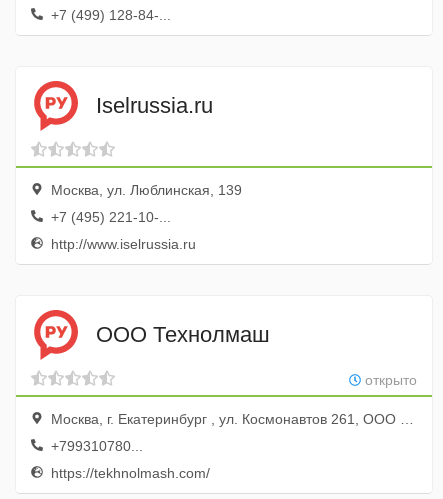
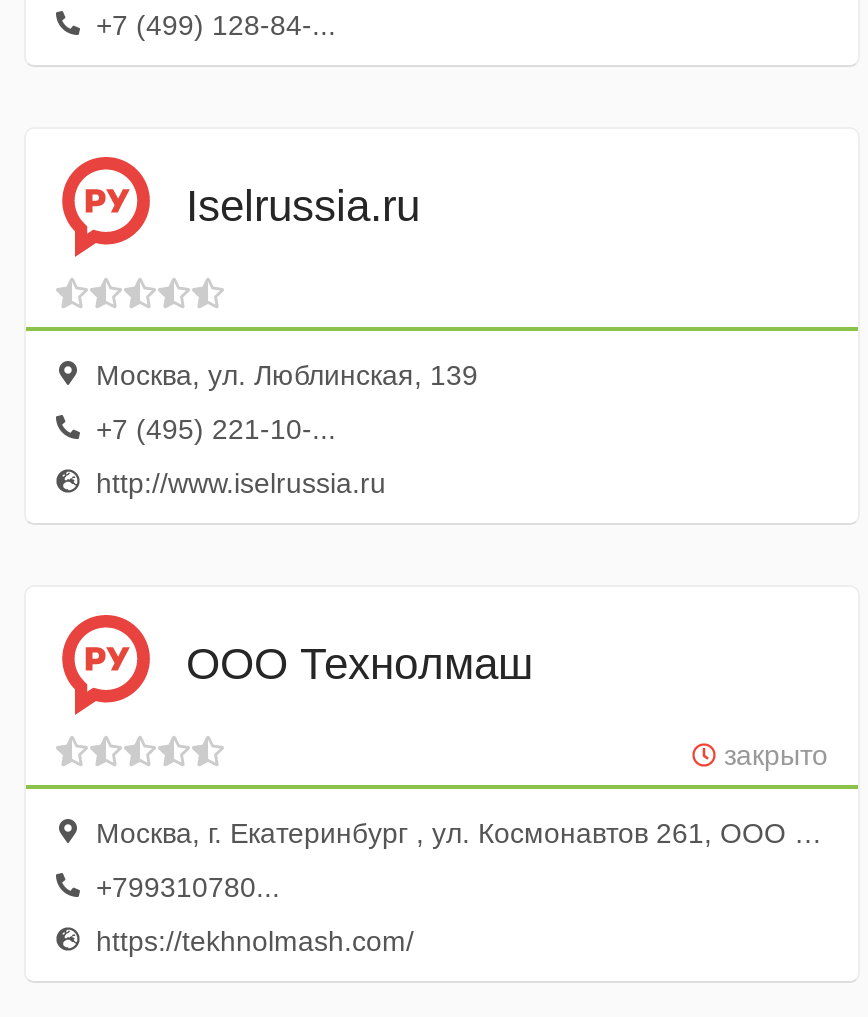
[361,372,417,388] открыто -> [716,739,828,771] закрыто

